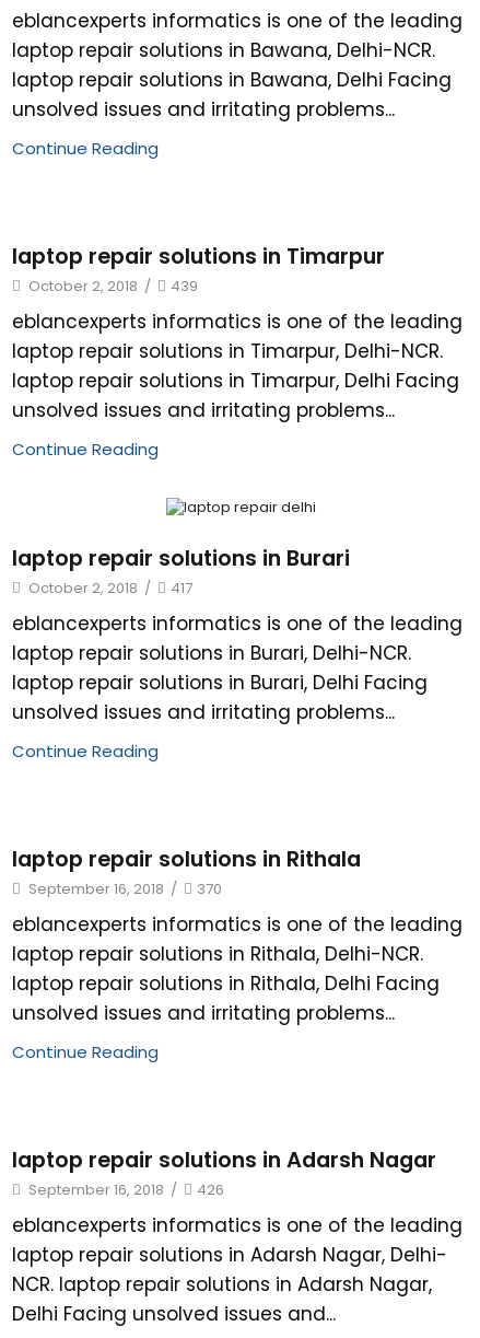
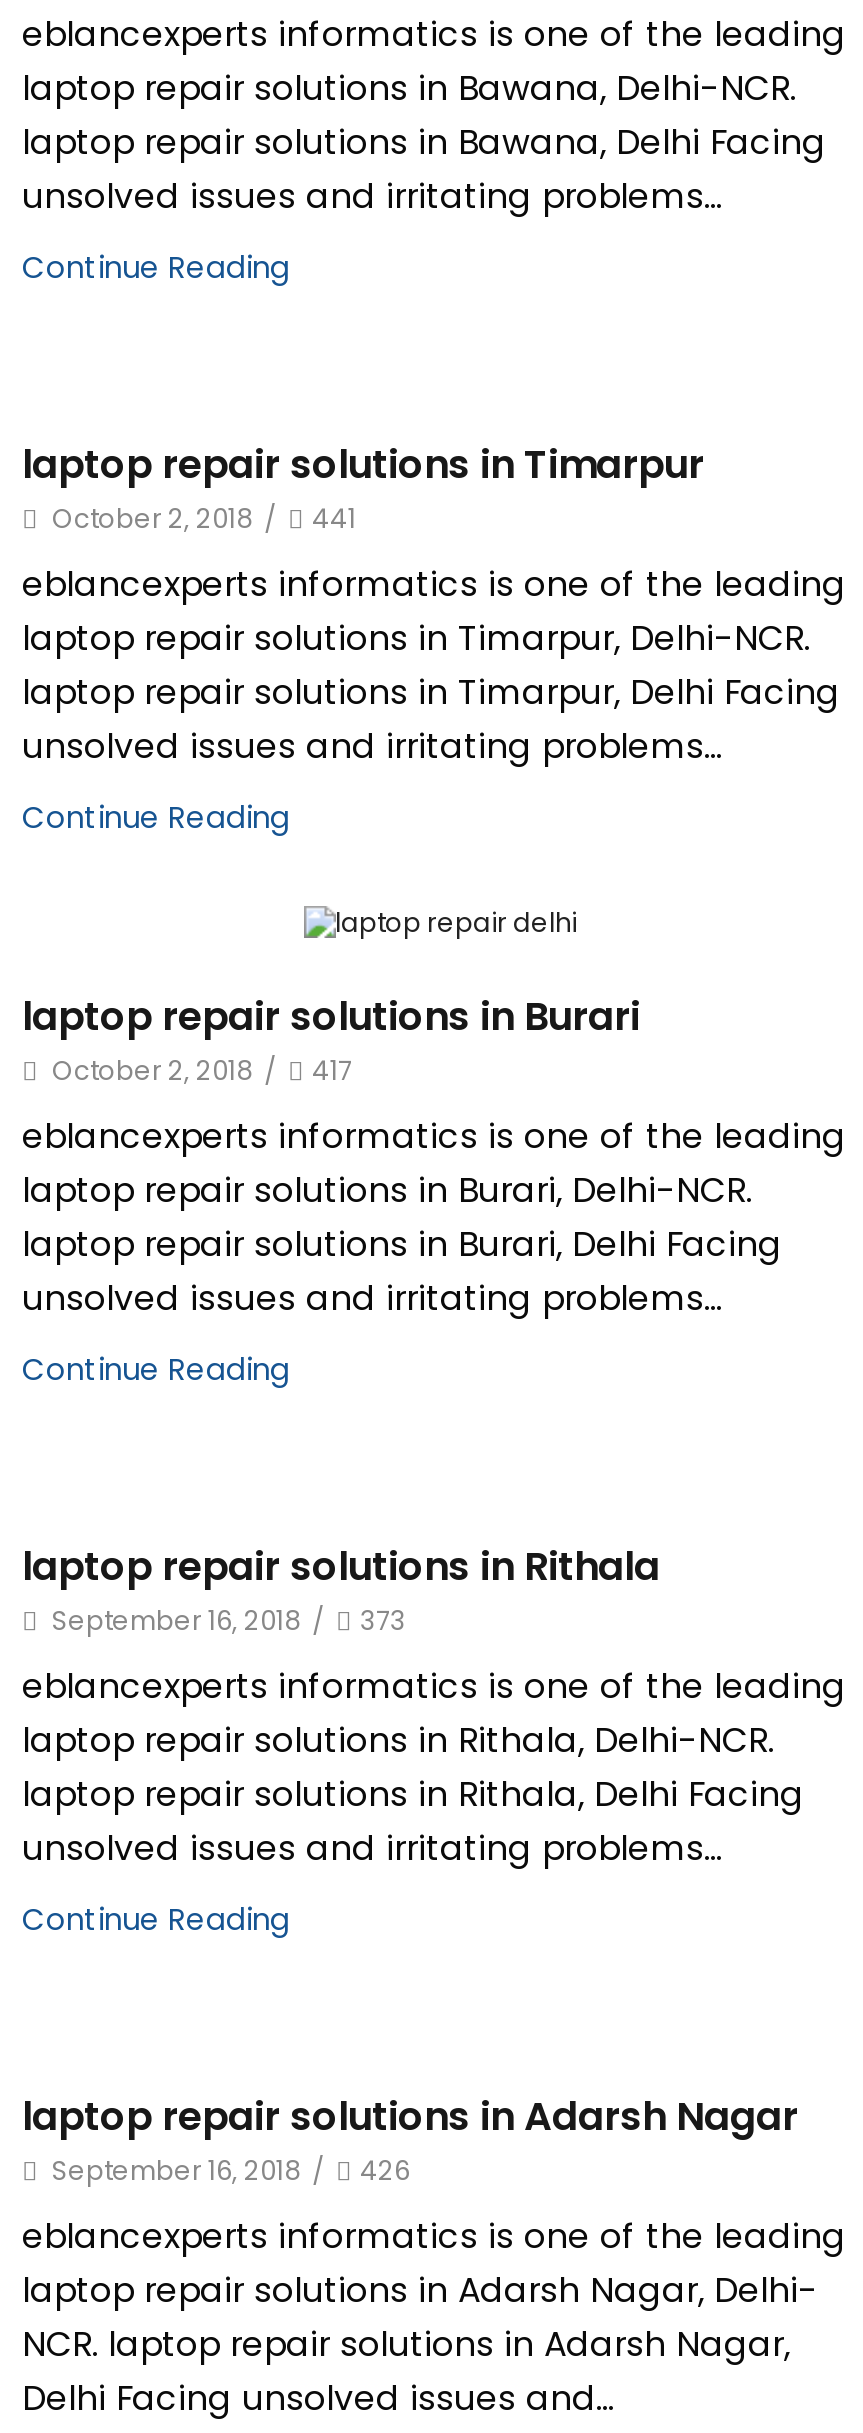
[25,276,198,296] October 2, 2018 / 439 -> [46,500,356,538] October 2, 2018 / 441
[25,878,222,899] September 16, 2018 / 370 -> [46,1601,406,1639] September 16, 2018 / 373

